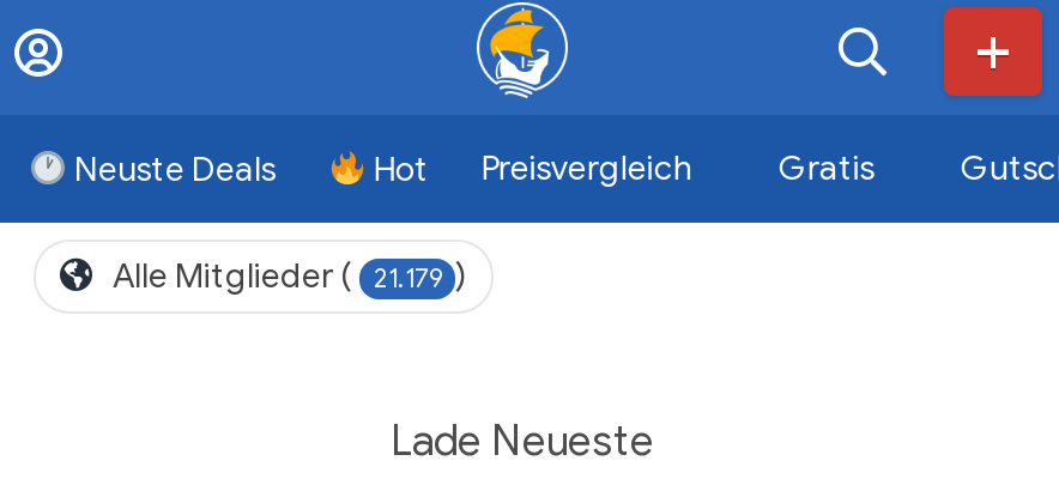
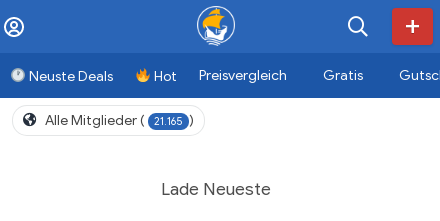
[113,256,467,297] Alle Mitglieder ( 21.179 ) -> [45,112,194,129] Alle Mitglieder ( 21.165 )

